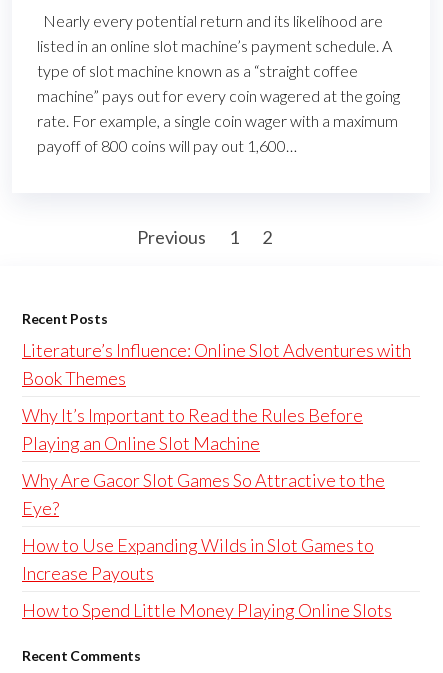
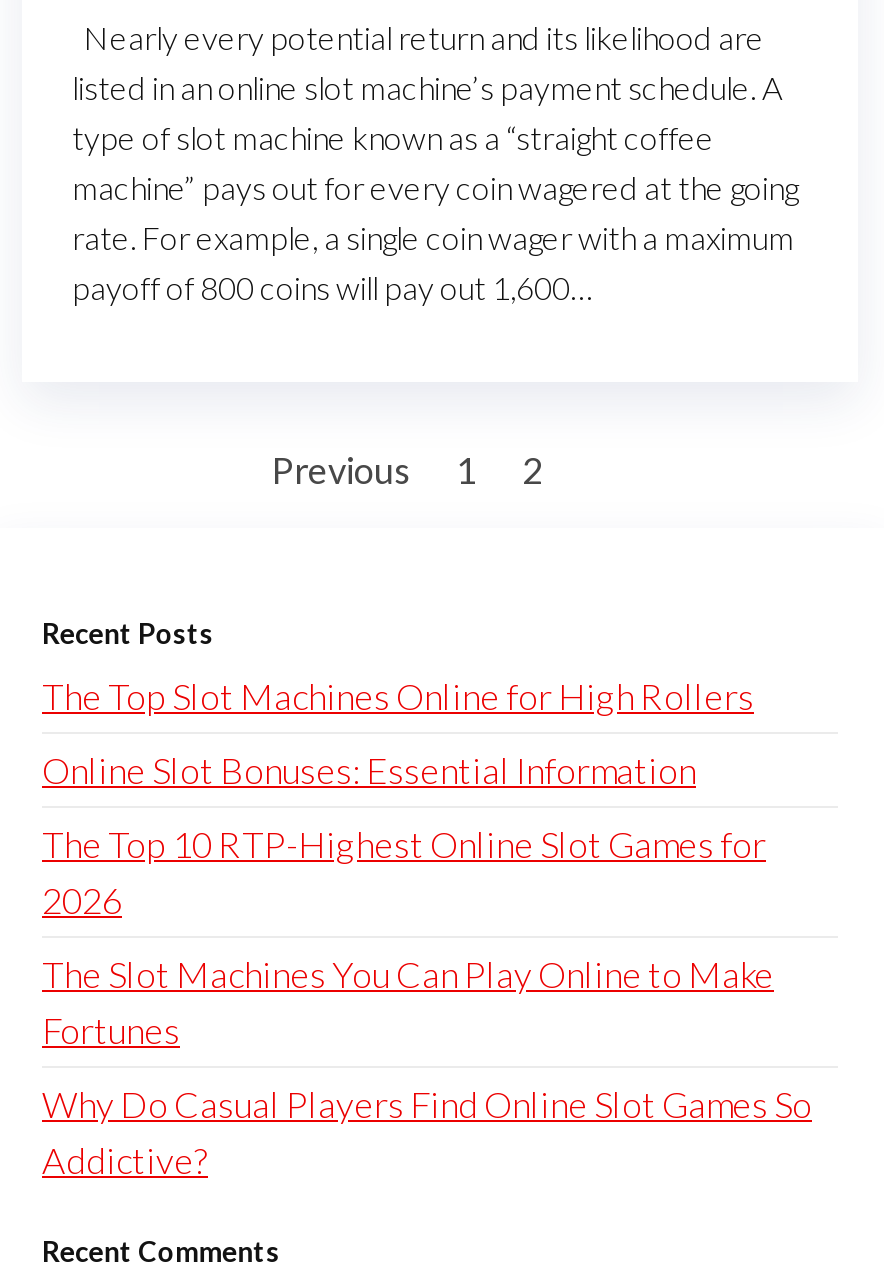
[22,339,411,389] Literature’s Influence: Online Slot Adventures with | Book Themes -> [42,674,754,718] The Top Slot Machines Online for High Rollers
[22,404,363,454] Why It’s Important to Read the Rules Before | Playing an Online Slot Machine -> [42,748,696,792] Online Slot Bonuses: Essential Information
[22,469,385,519] Why Are Gacor Slot Games So Attractive to the | Eye? -> [42,822,766,922] The Top 10 RTP-Highest Online Slot Games for | 2026
[22,534,374,584] How to Use Expanding Wilds in Slot Games to | Increase Payouts -> [42,952,774,1052] The Slot Machines You Can Play Online to Make | Fortunes
[22,599,392,621] How to Spend Little Money Playing Online Slots -> [42,1082,812,1182] Why Do Casual Players Find Online Slot Games So | Addictive?

